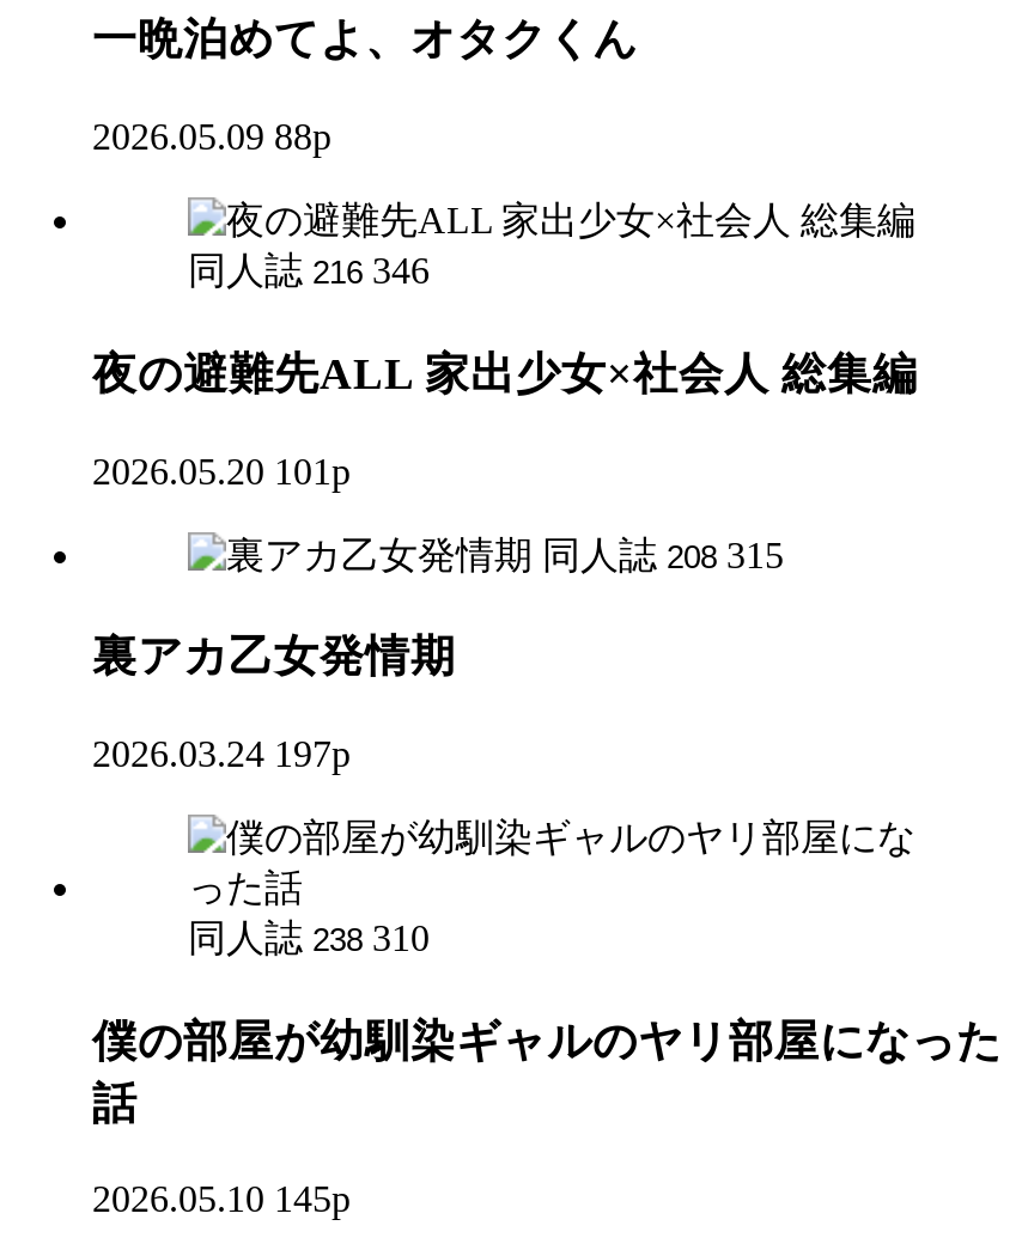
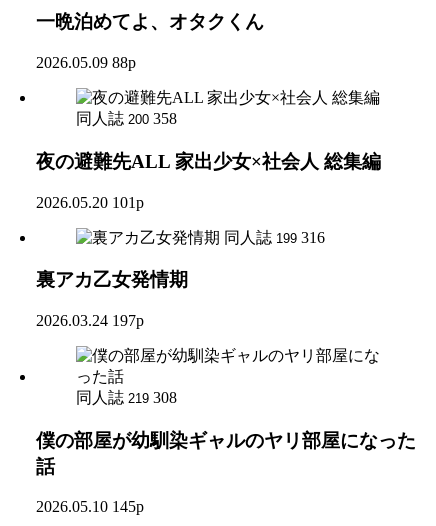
[188,250,430,291] 同人誌 216 346 -> [76,110,177,127] 同人誌 200 358
[542,533,784,574] 同人誌 208 315 -> [224,228,325,245] 同人誌 199 316
[188,917,430,958] 同人誌 238 310 -> [76,389,177,406] 同人誌 219 308

